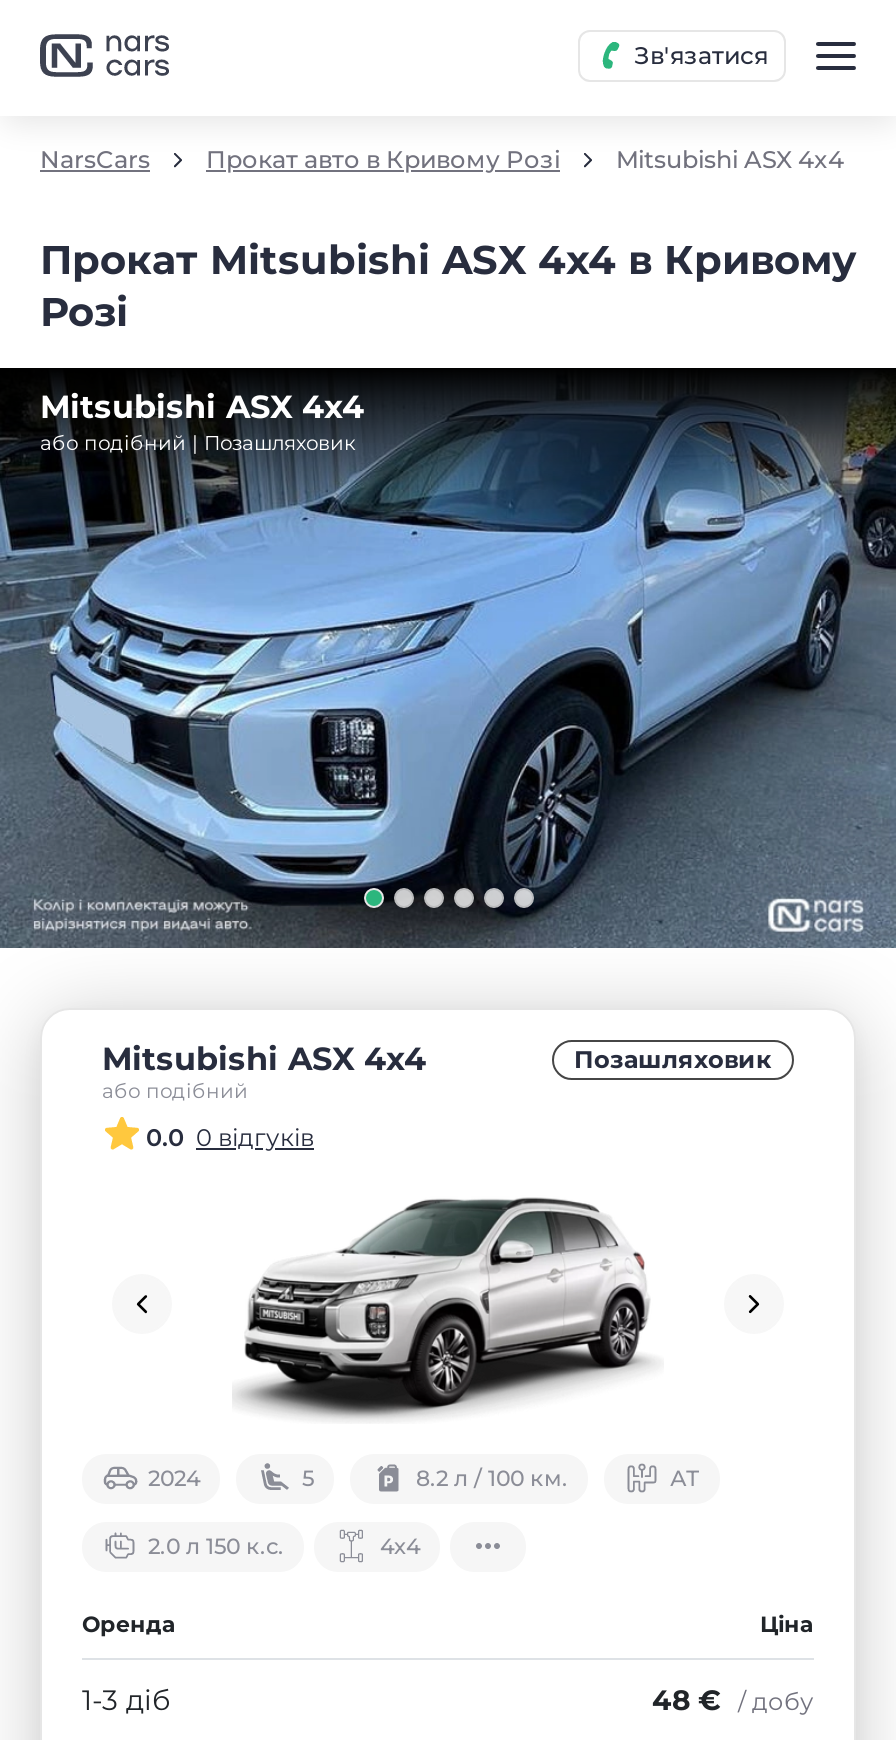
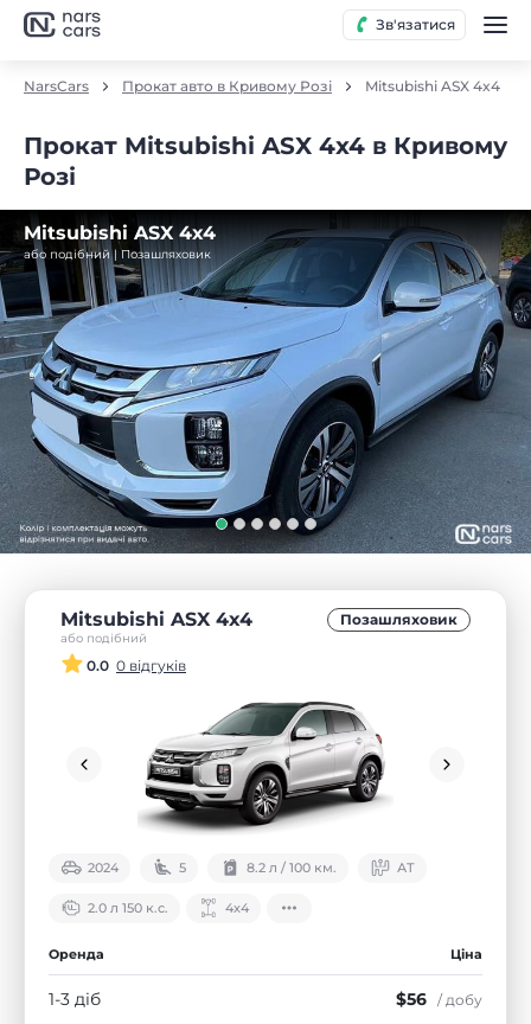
[652,1682,814,1718] 48 € / добу -> [396,988,482,1010] $56 / добу

